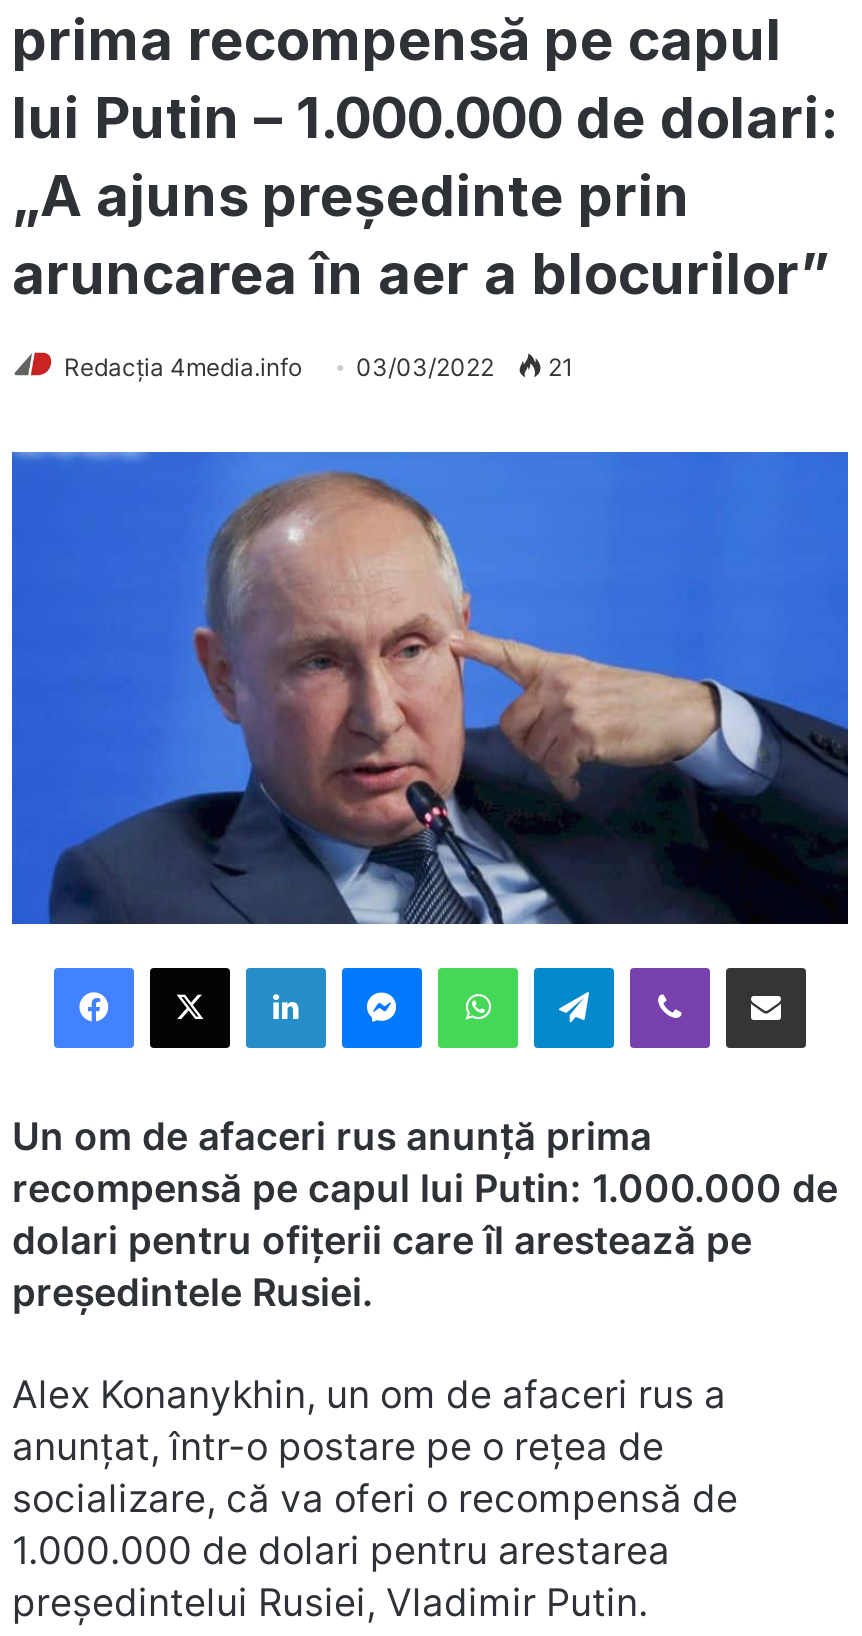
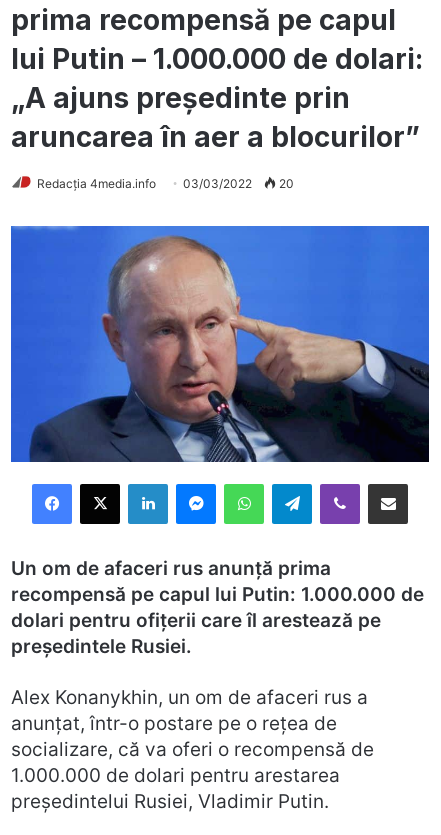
[64,352,574,382] Redacția 4media.info 03/03/2022 21 -> [37,176,294,191] Redacția 4media.info 03/03/2022 20

